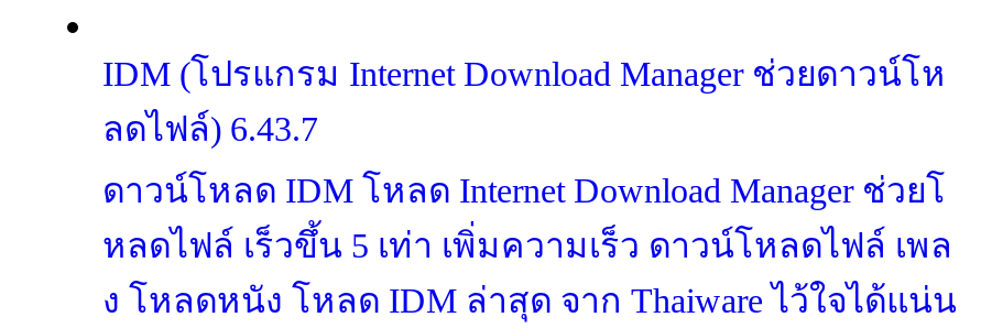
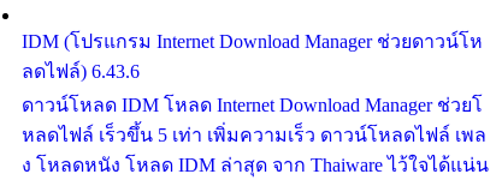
[102,110,318,147] ลดไฟล์) 6.43.7 -> [22,61,140,82] ลดไฟล์) 6.43.6

